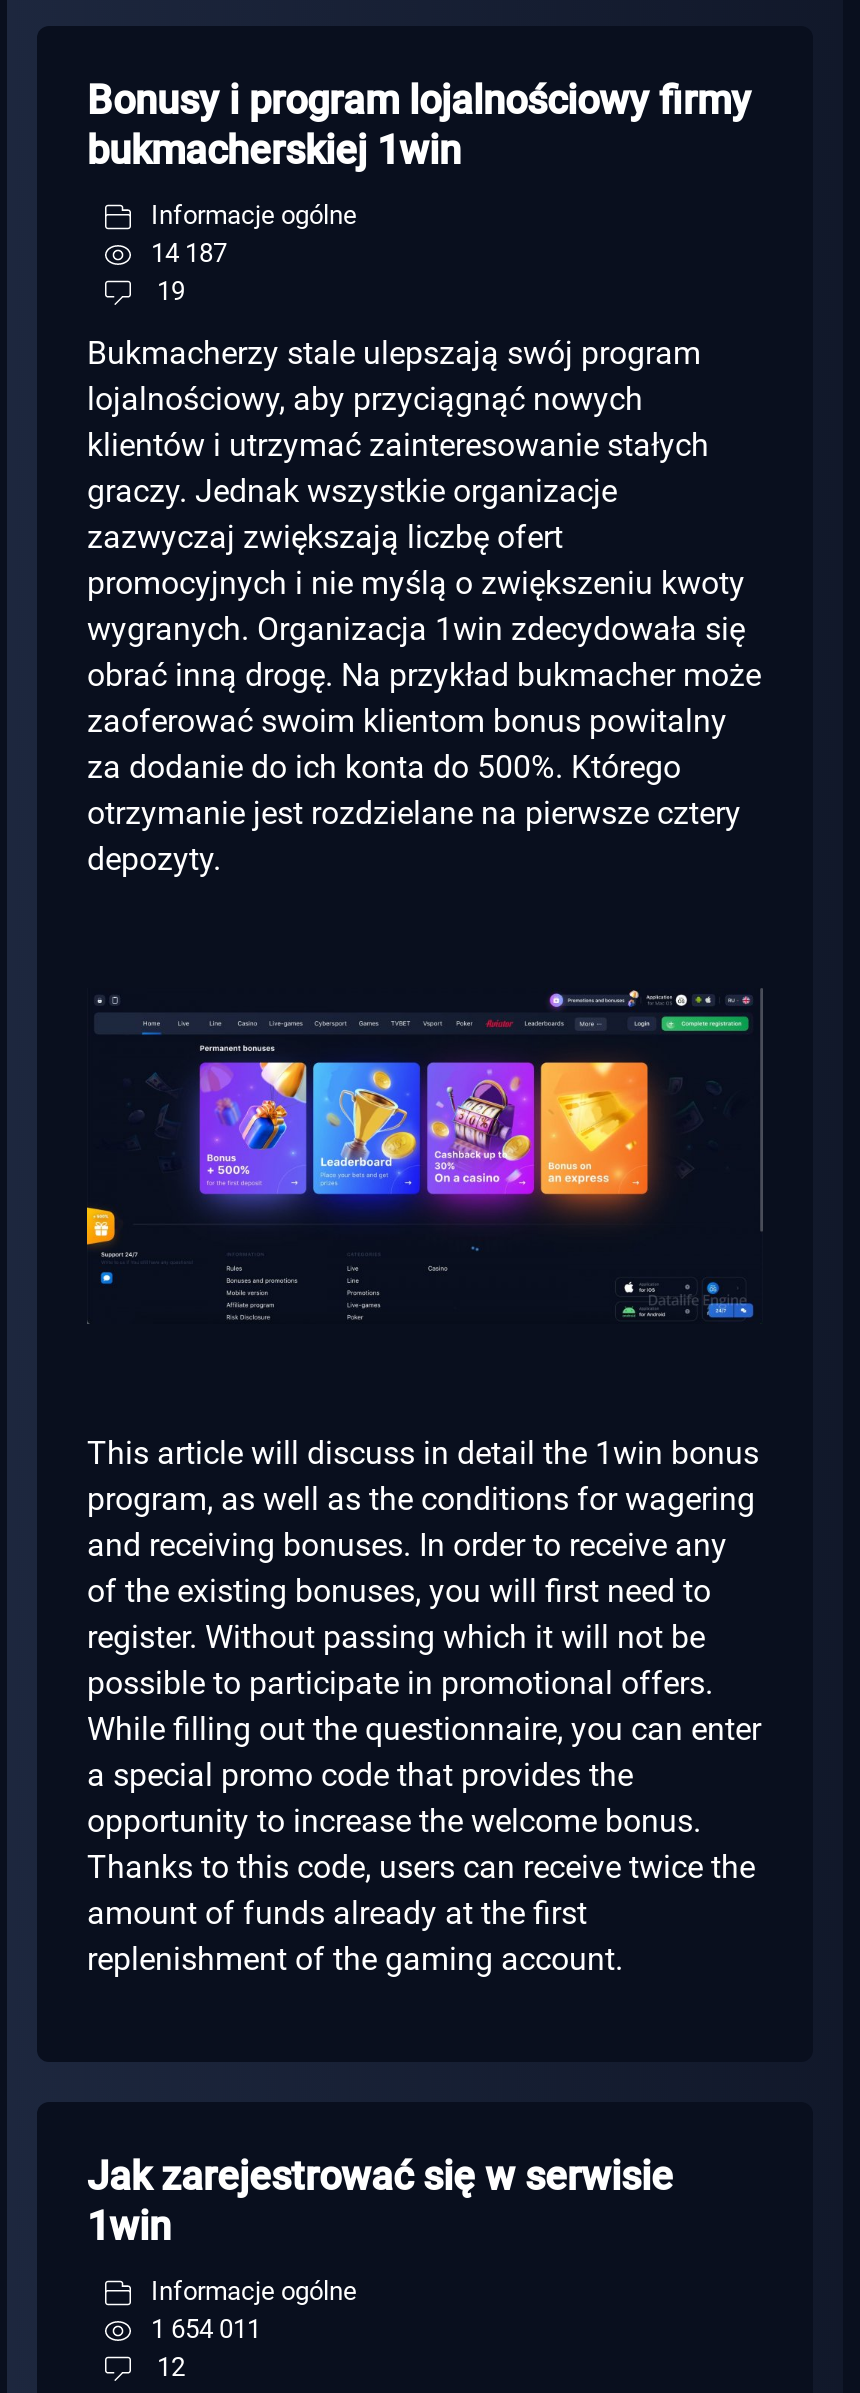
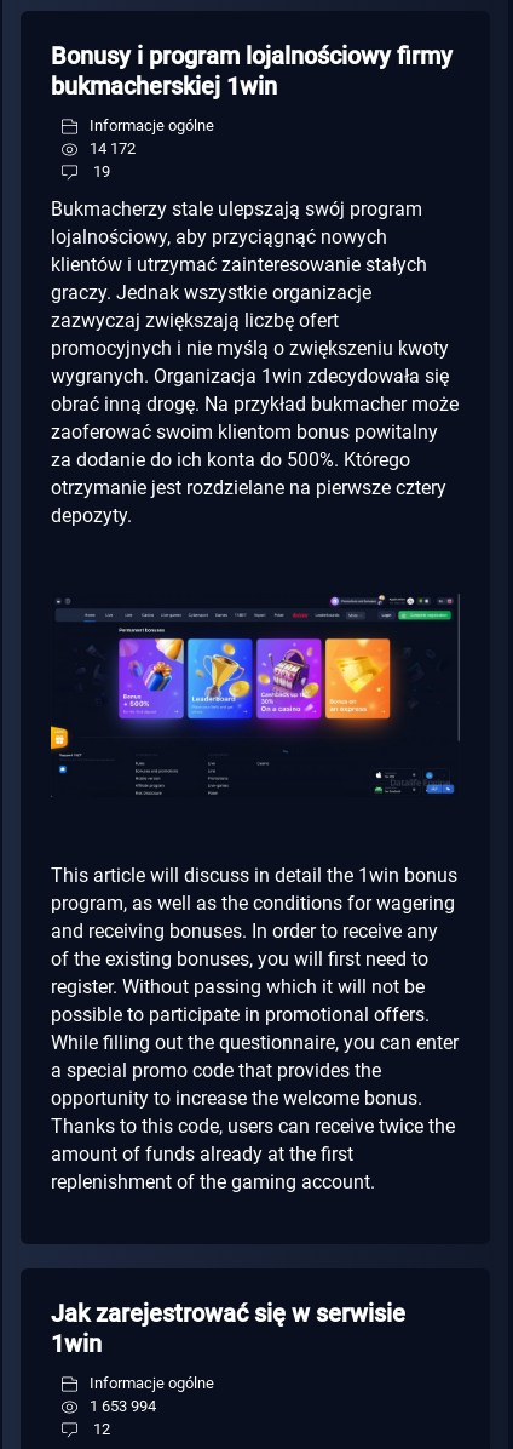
[151,238,227,268] 14 187 -> [90,139,136,157] 14 172
[151,2314,261,2344] 1 654 011 -> [90,1397,156,1415] 1 653 994

